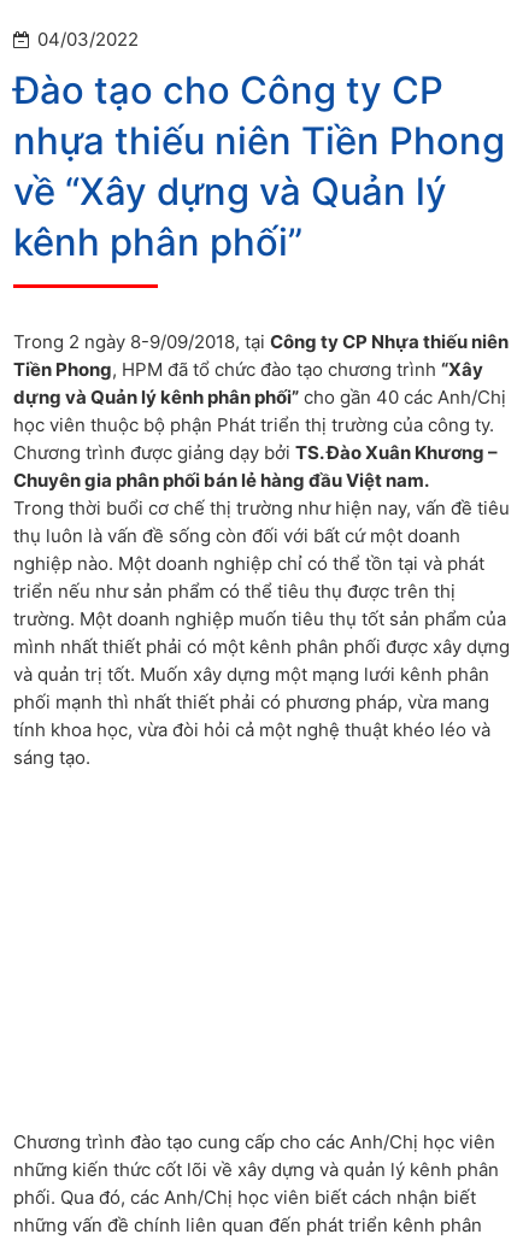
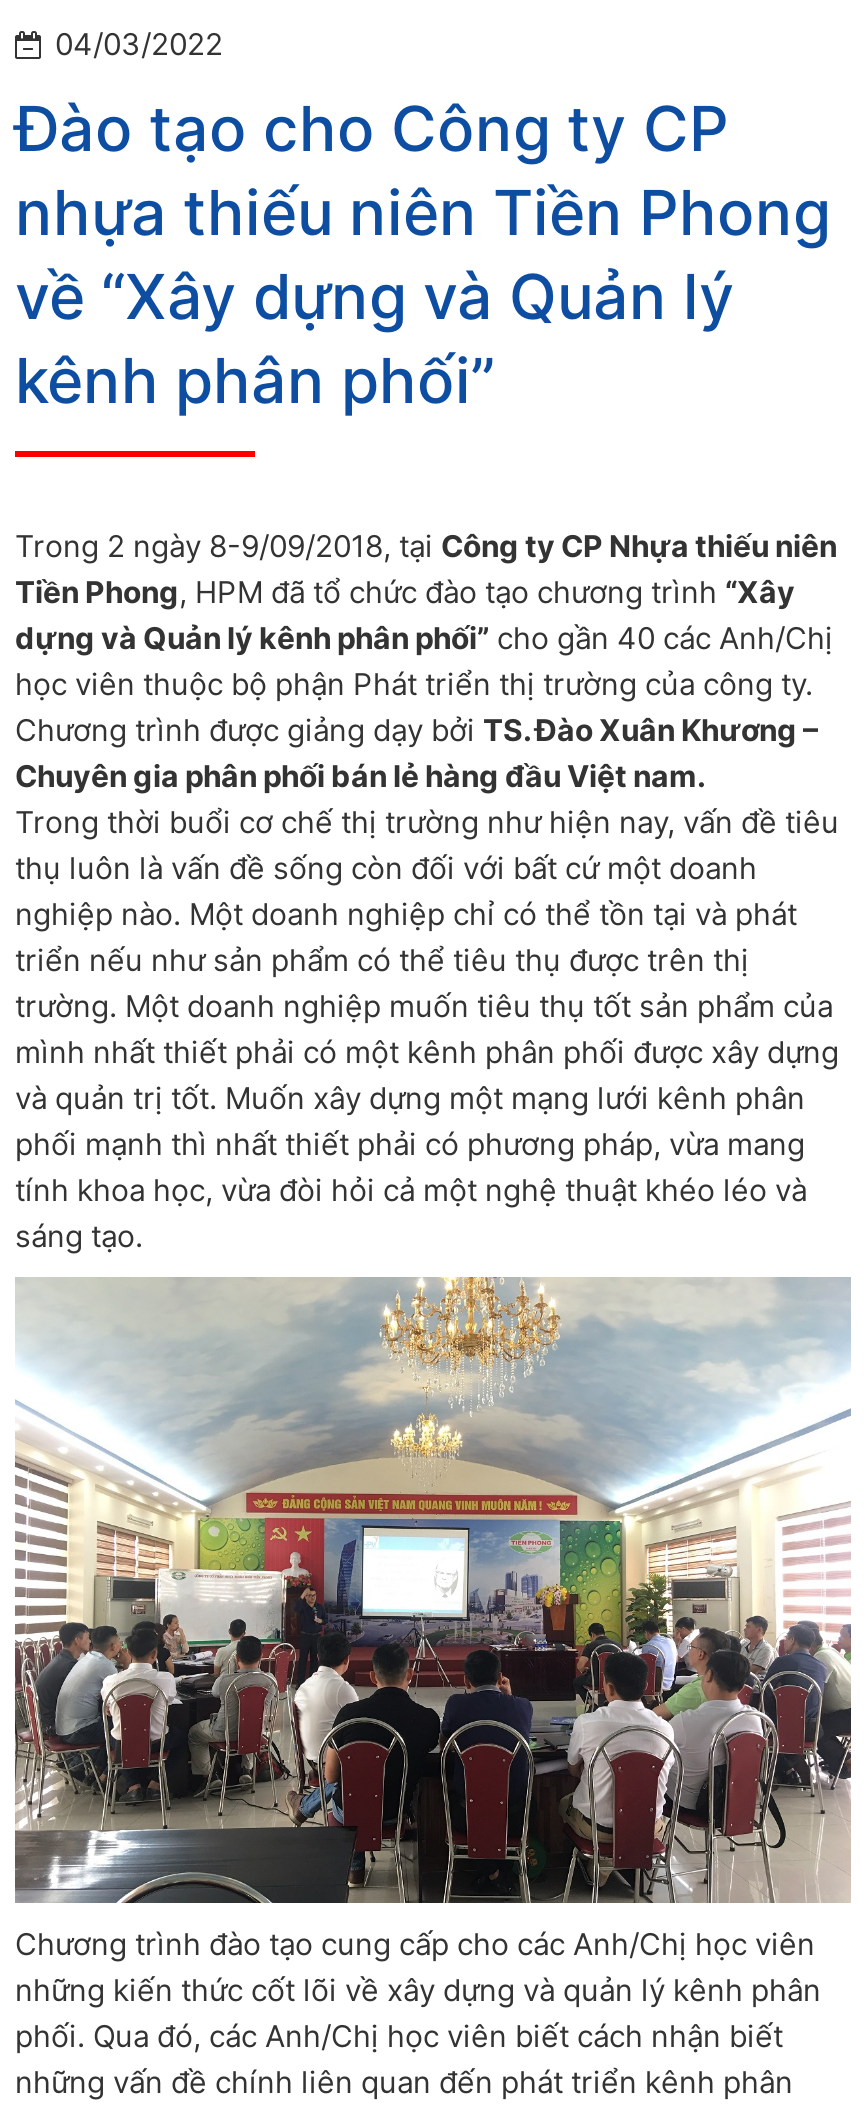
none -> [13,1275,853,1905] [image]

